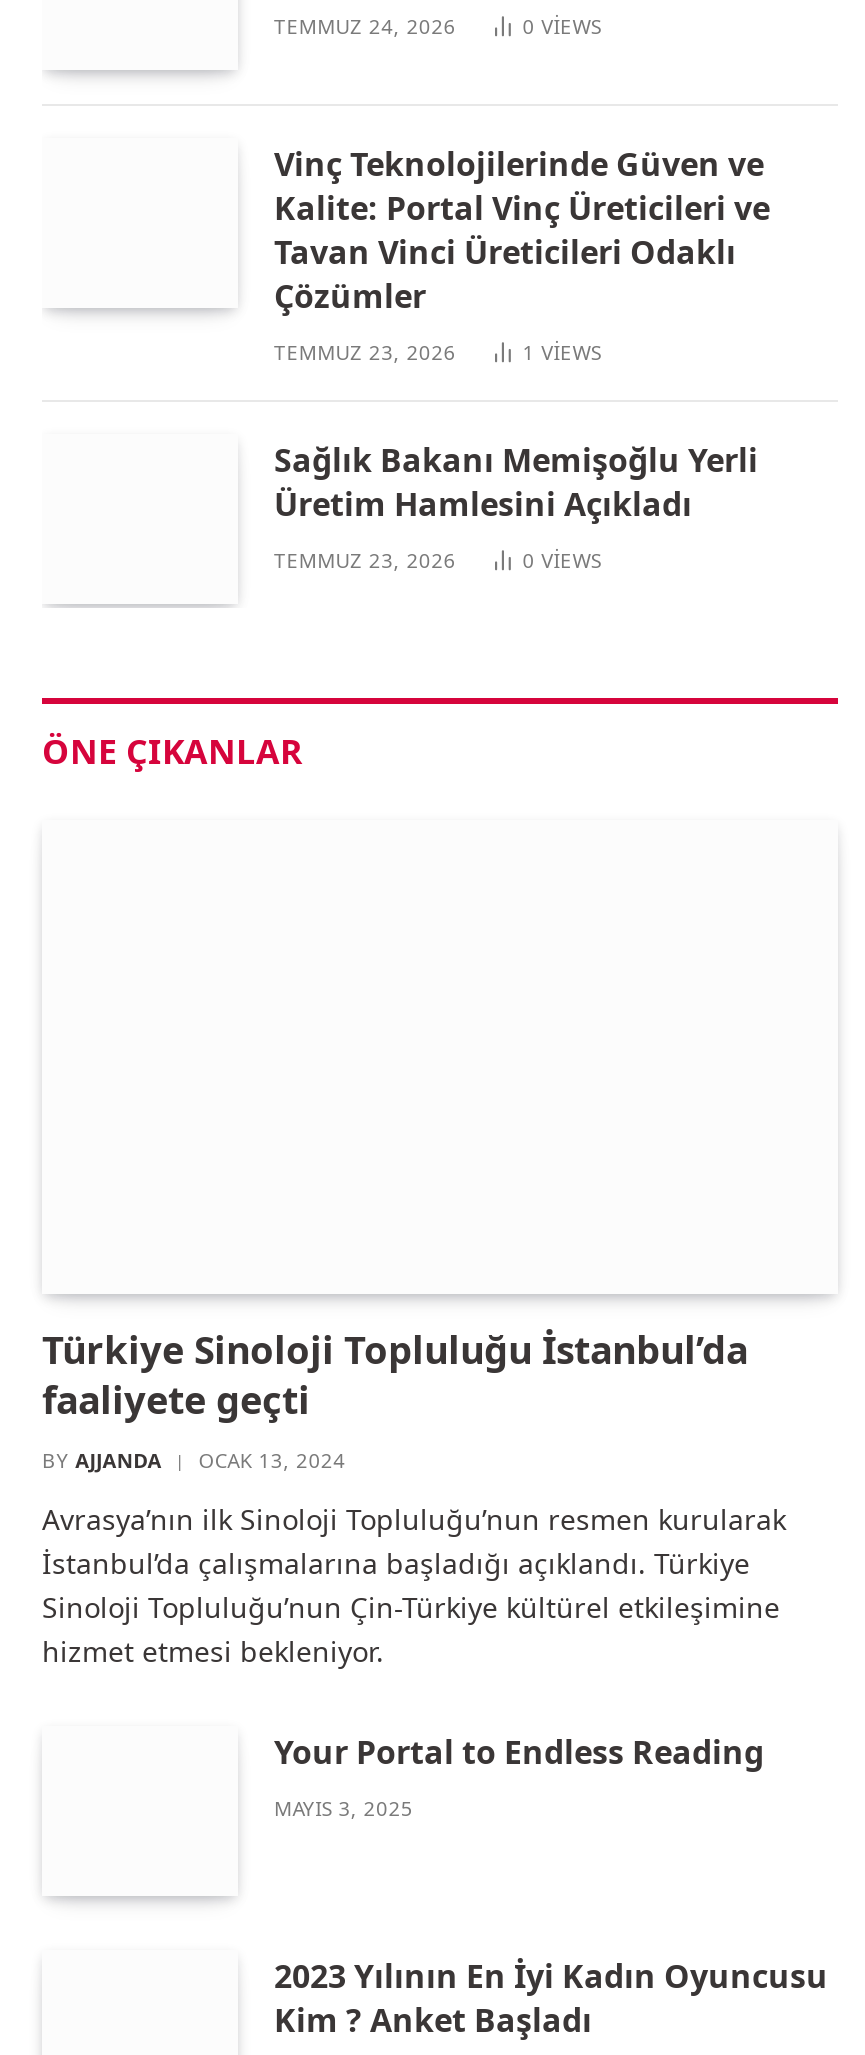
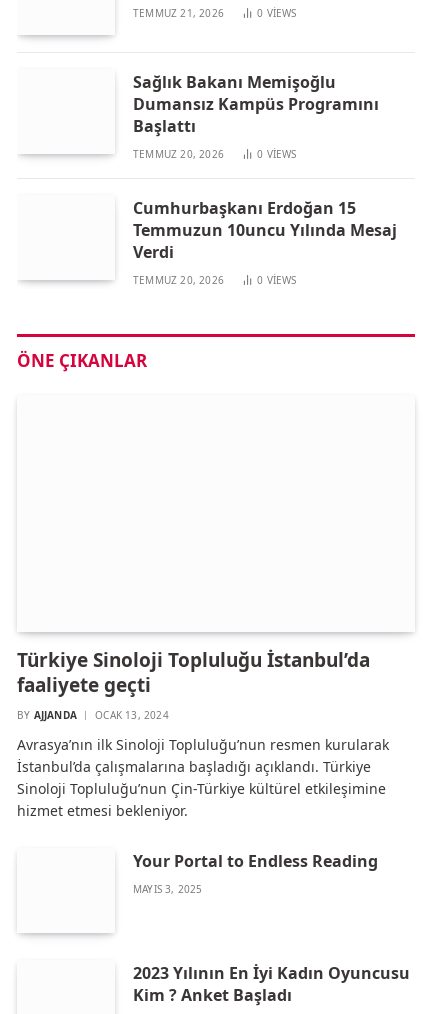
[274,11,456,39] TEMMUZ 24, 2026 -> [133,6,224,20] TEMMUZ 21, 2026
[274,142,770,318] Vinç Teknolojilerinde Güven ve | Kalite: Portal Vinç Üreticileri ve | Tavan Vinci Üreticileri Odaklı | Çözümler -> [133,71,379,137] Sağlık Bakanı Memişoğlu | Dumansız Kampüs Programını | Başlattı
[274,338,601,366] TEMMUZ 23, 2026 | 1 VIEWS -> [133,147,297,161] TEMMUZ 20, 2026 | 0 VIEWS
[274,438,758,526] Sağlık Bakanı Memişoğlu Yerli | Üretim Hamlesini Açıkladı -> [133,197,397,263] Cumhurbaşkanı Erdoğan 15 | Temmuzun 10uncu Yılında Mesaj | Verdi
[274,546,456,574] TEMMUZ 23, 2026 -> [133,273,224,287] TEMMUZ 20, 2026

